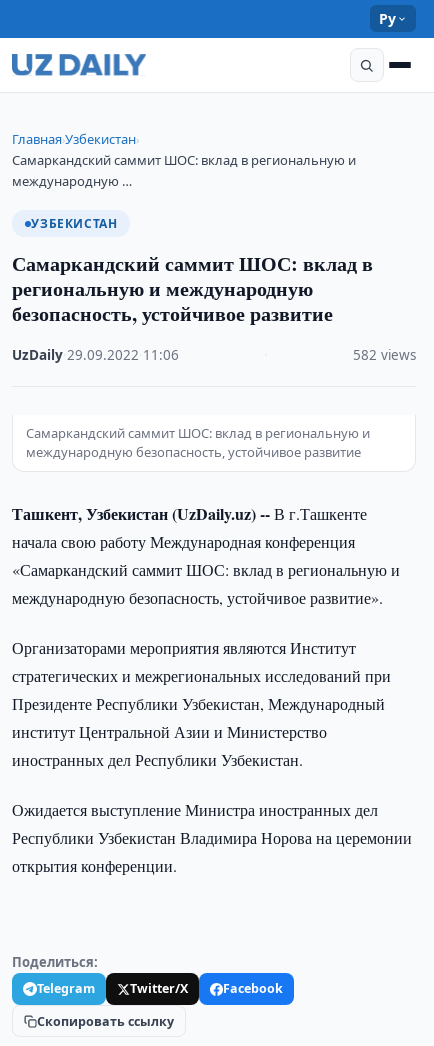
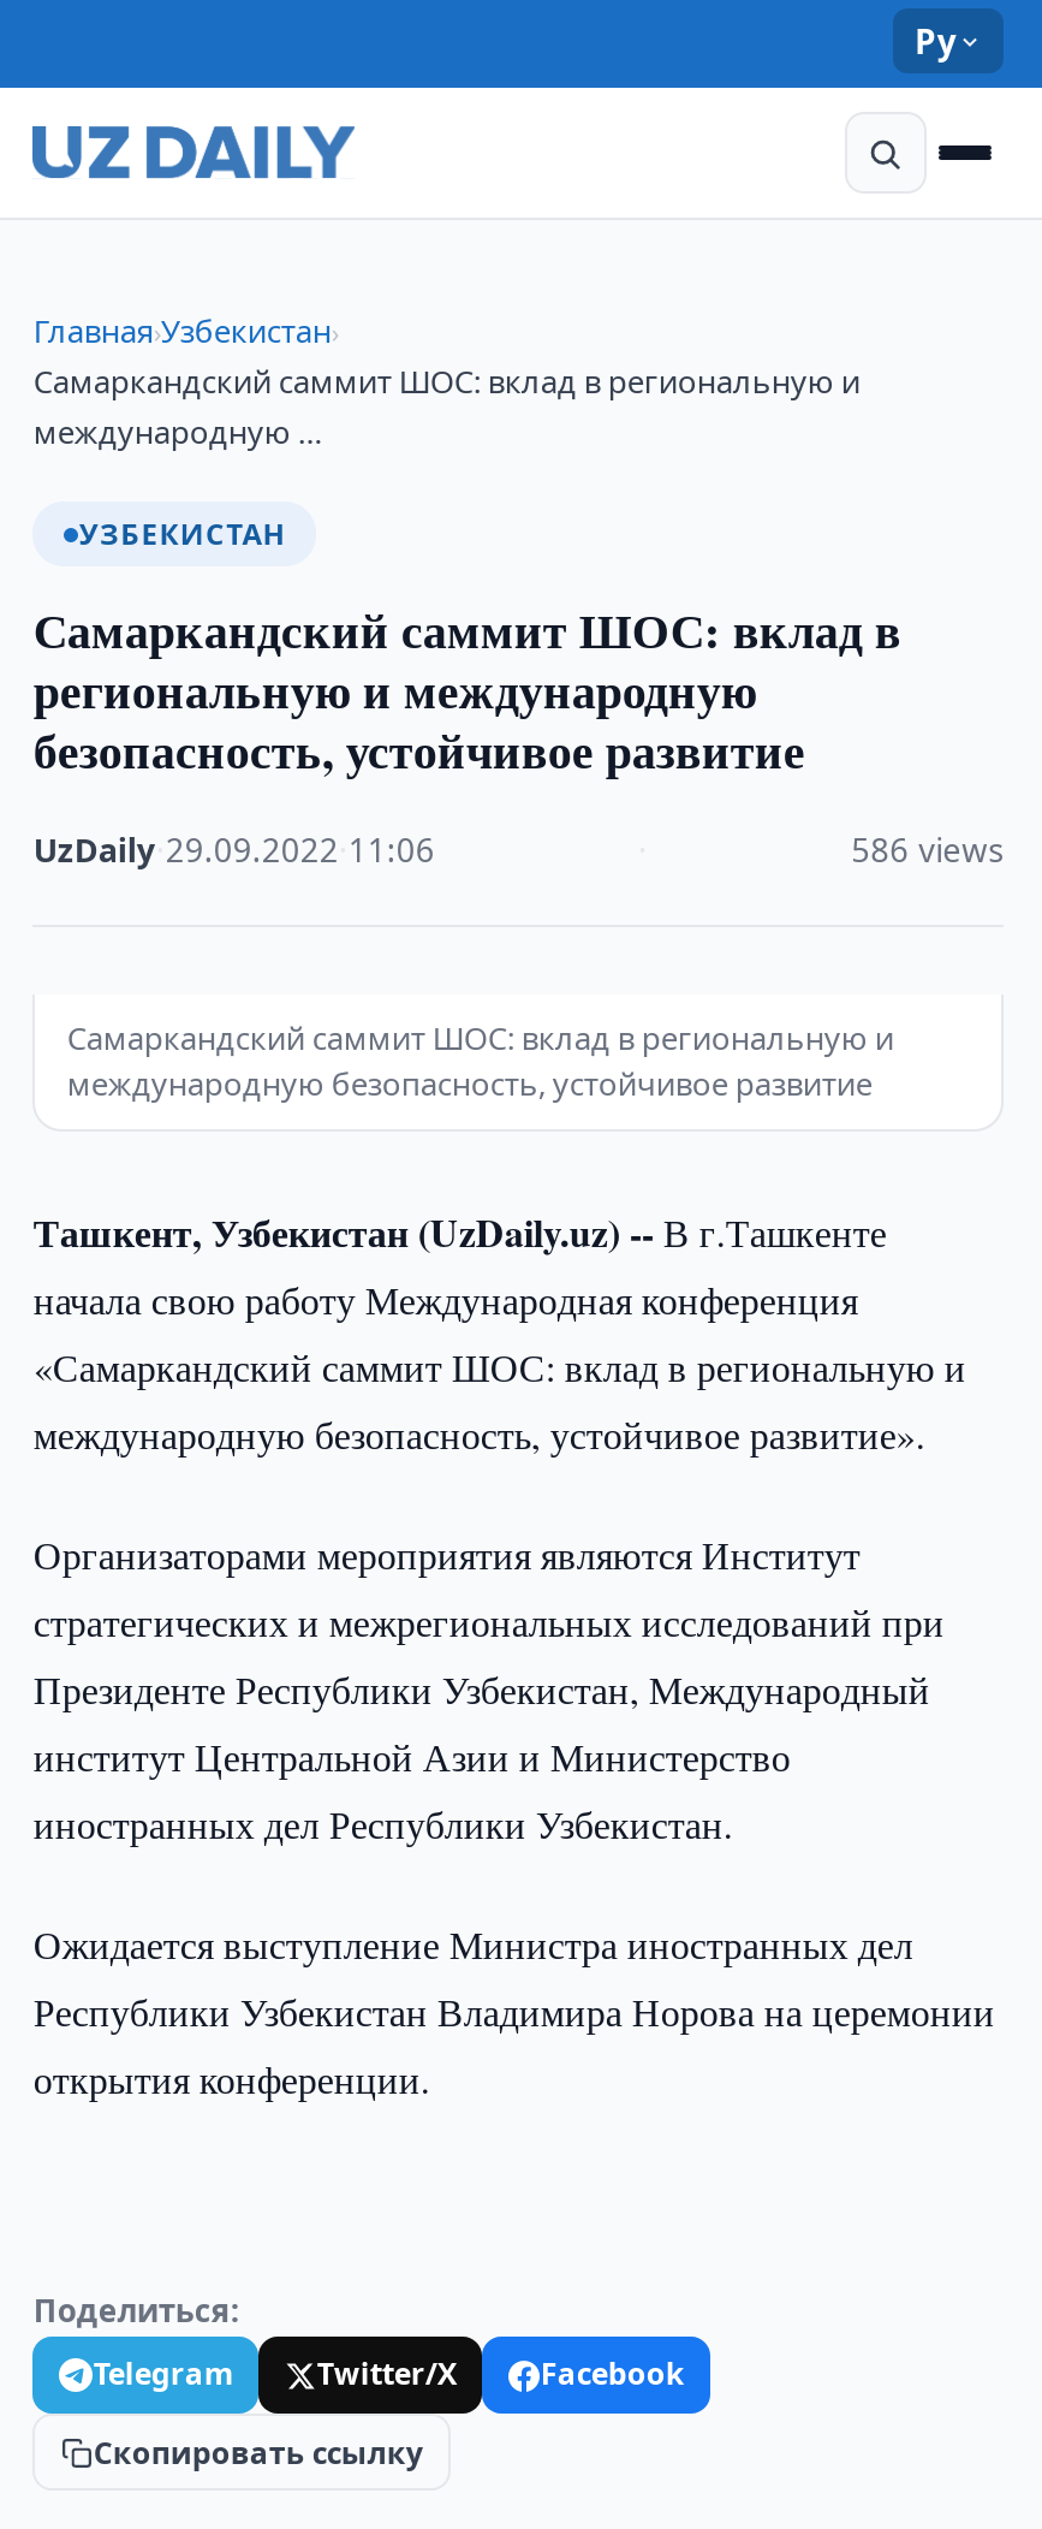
[353,346,416,364] 582 views -> [851,829,1003,872] 586 views

